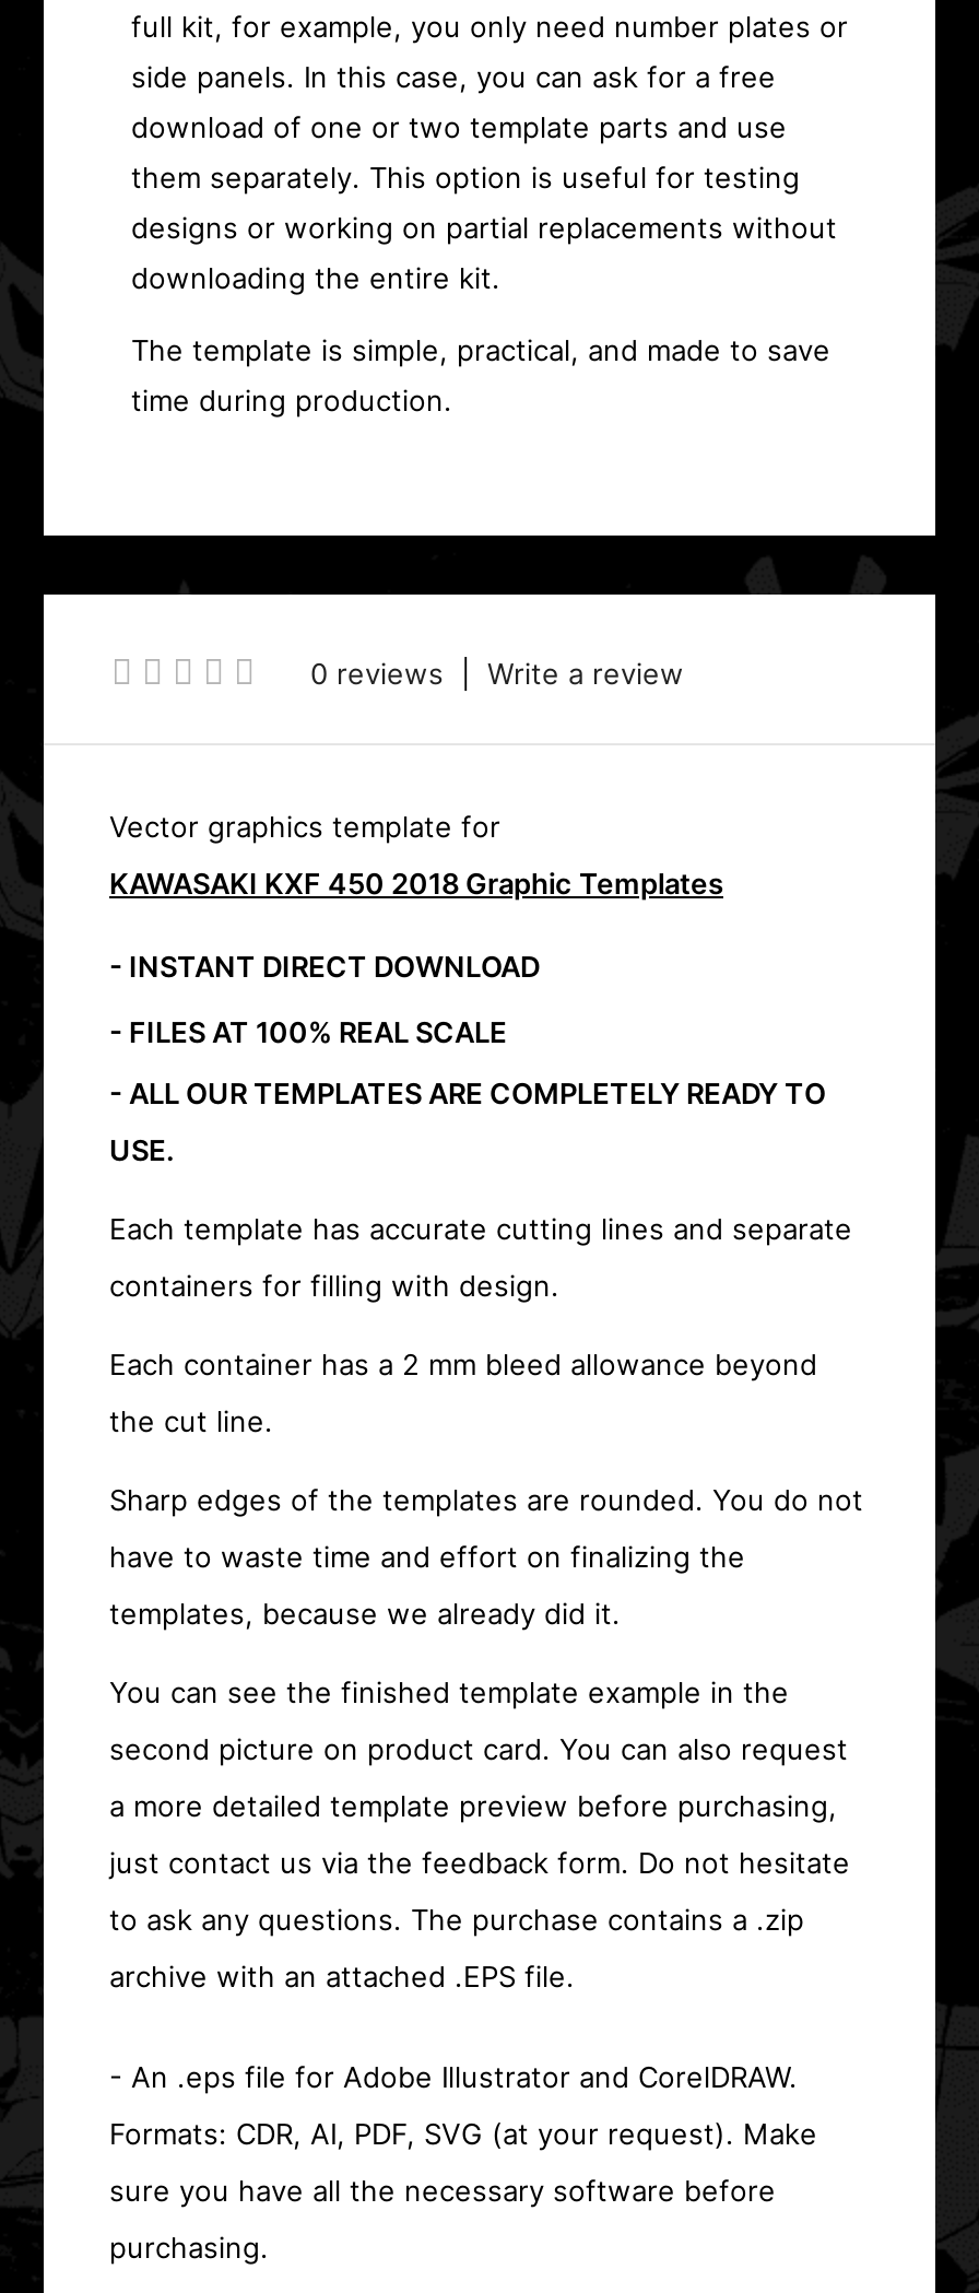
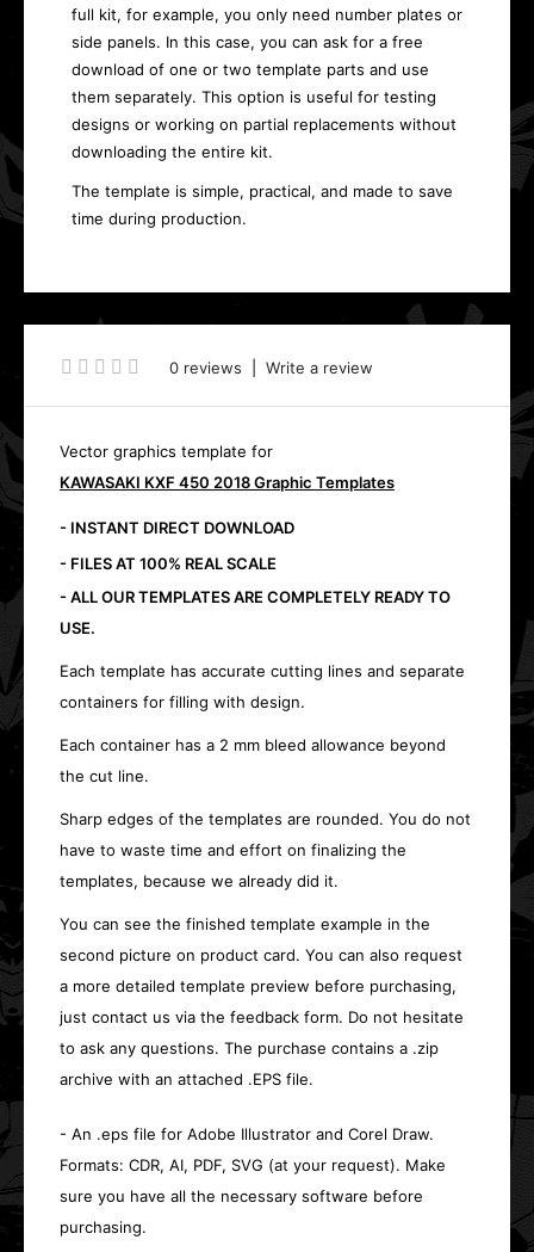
[109,2059,798,2094] - An .eps file for Adobe Illustrator and CorelDRAW. -> [60,1124,434,1143] - An .eps file for Adobe Illustrator and Corel Draw.

